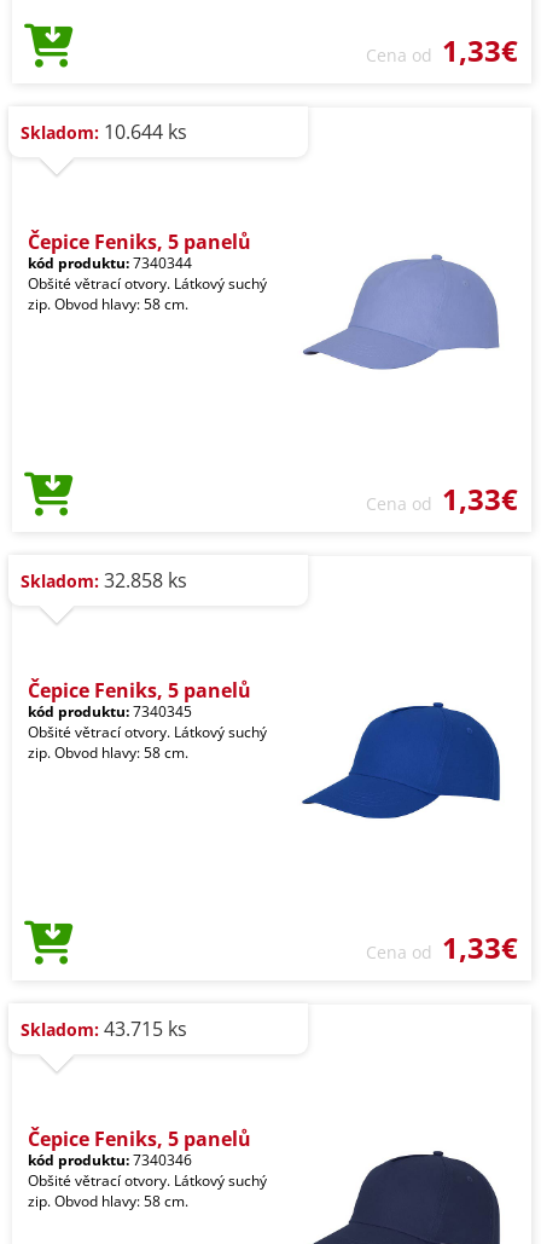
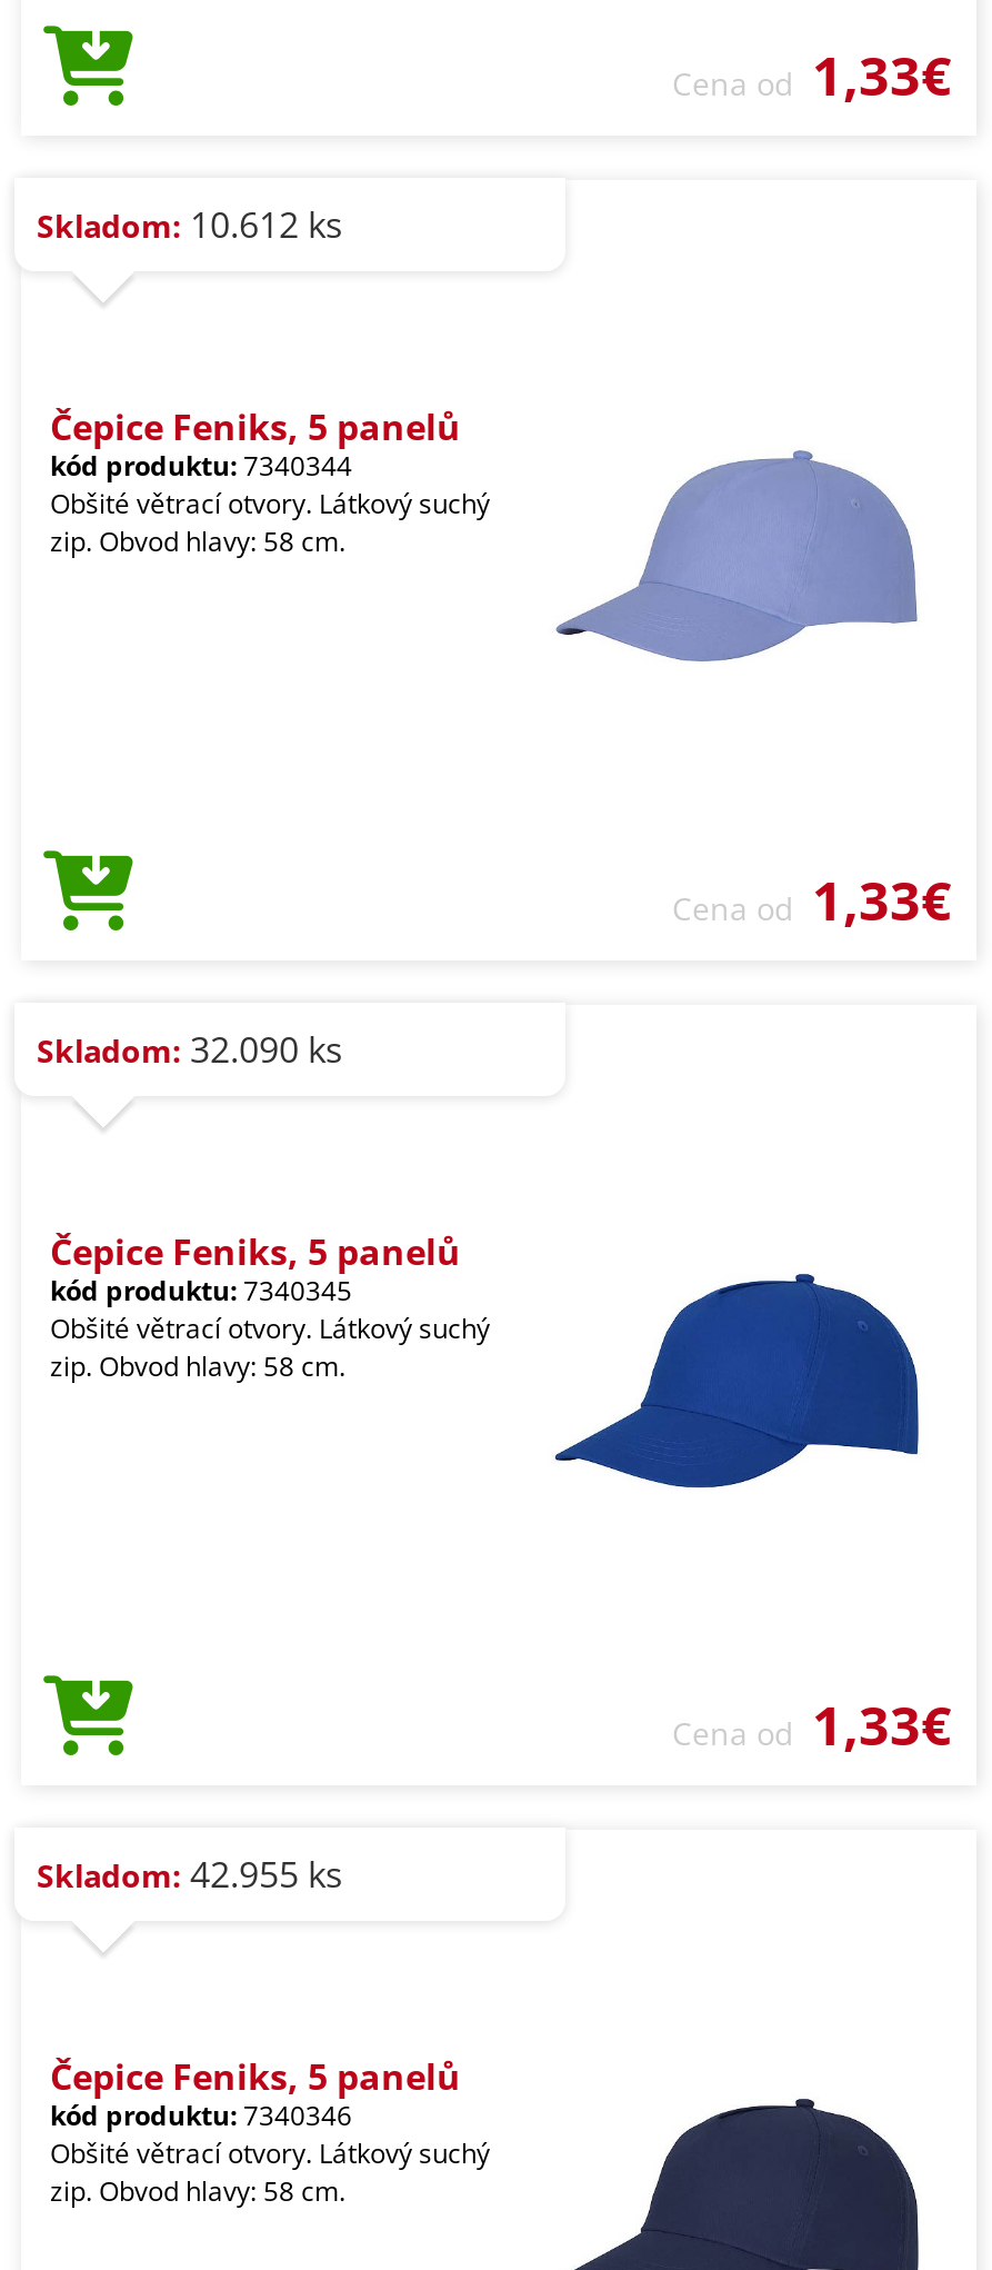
[21,119,187,146] Skladom: 10.644 ks -> [37,201,343,250] Skladom: 10.612 ks
[21,568,187,594] Skladom: 32.858 ks -> [37,1026,343,1075] Skladom: 32.090 ks
[21,1016,187,1043] Skladom: 43.715 ks -> [37,1851,343,1900] Skladom: 42.955 ks

